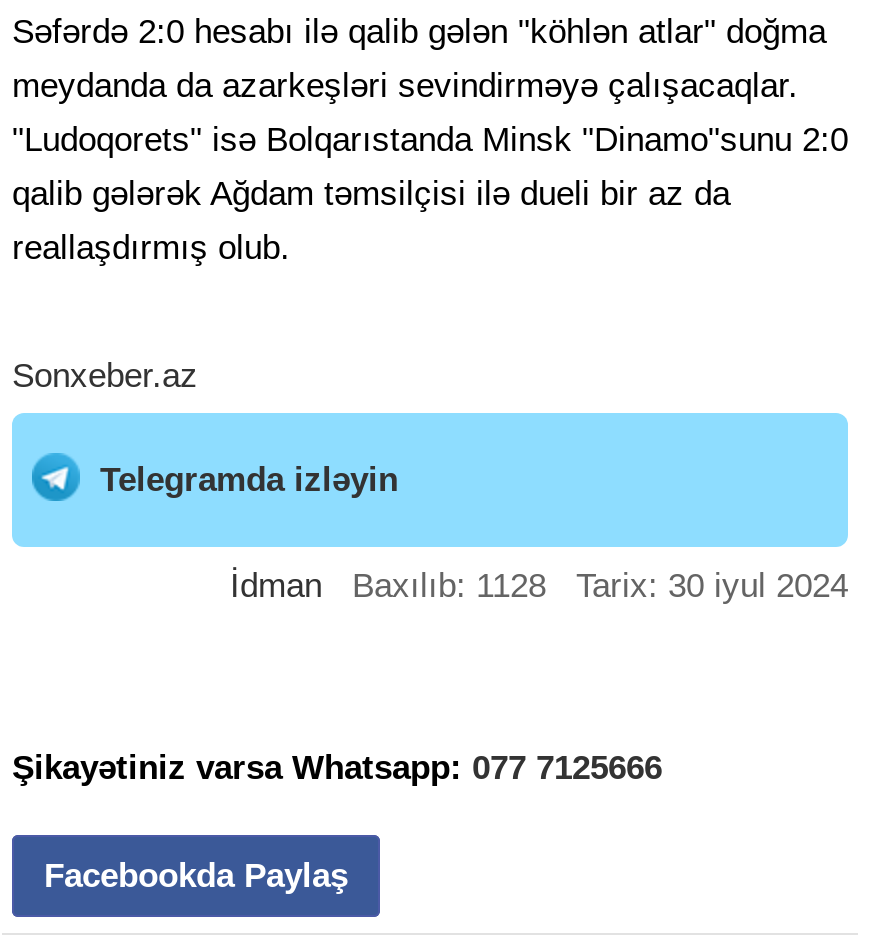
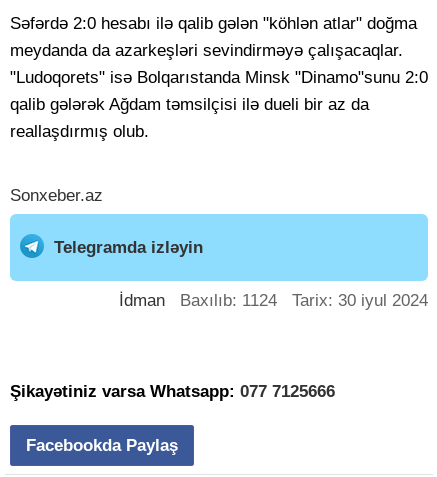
[230,567,848,605] İdman Baxılıb: 1128 Tarix: 30 iyul 2024 -> [119,291,428,310] İdman Baxılıb: 1124 Tarix: 30 iyul 2024

